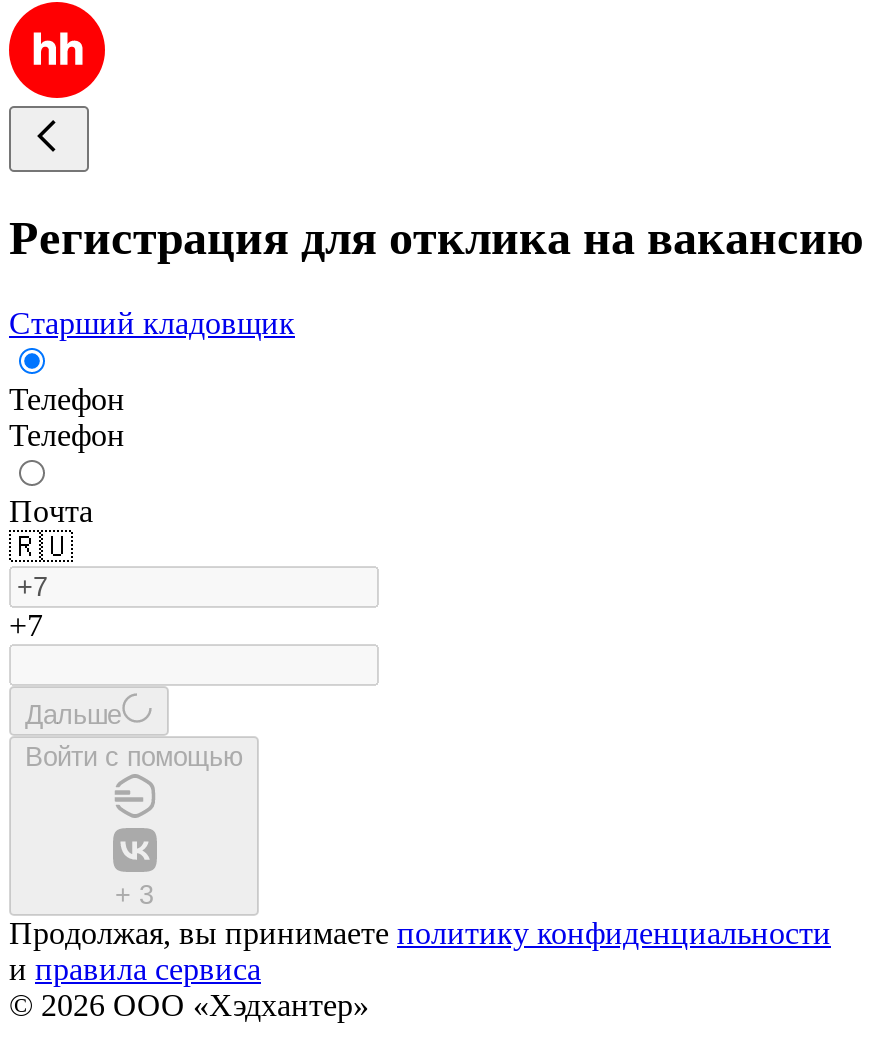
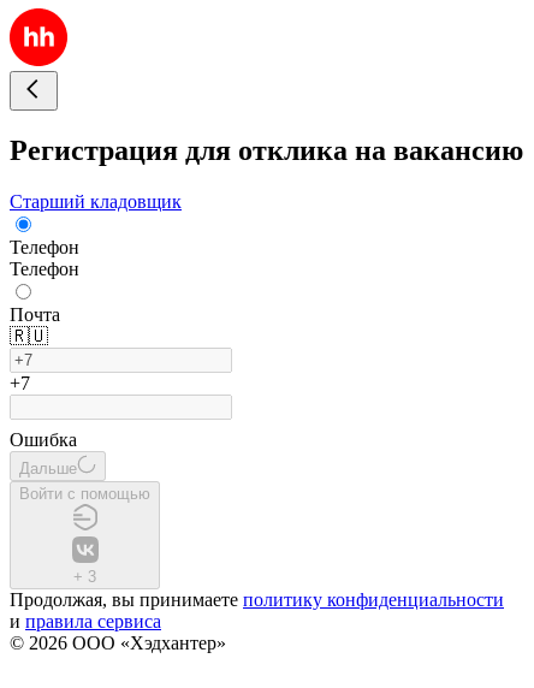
none -> [10,429,77,450] Ошибка

